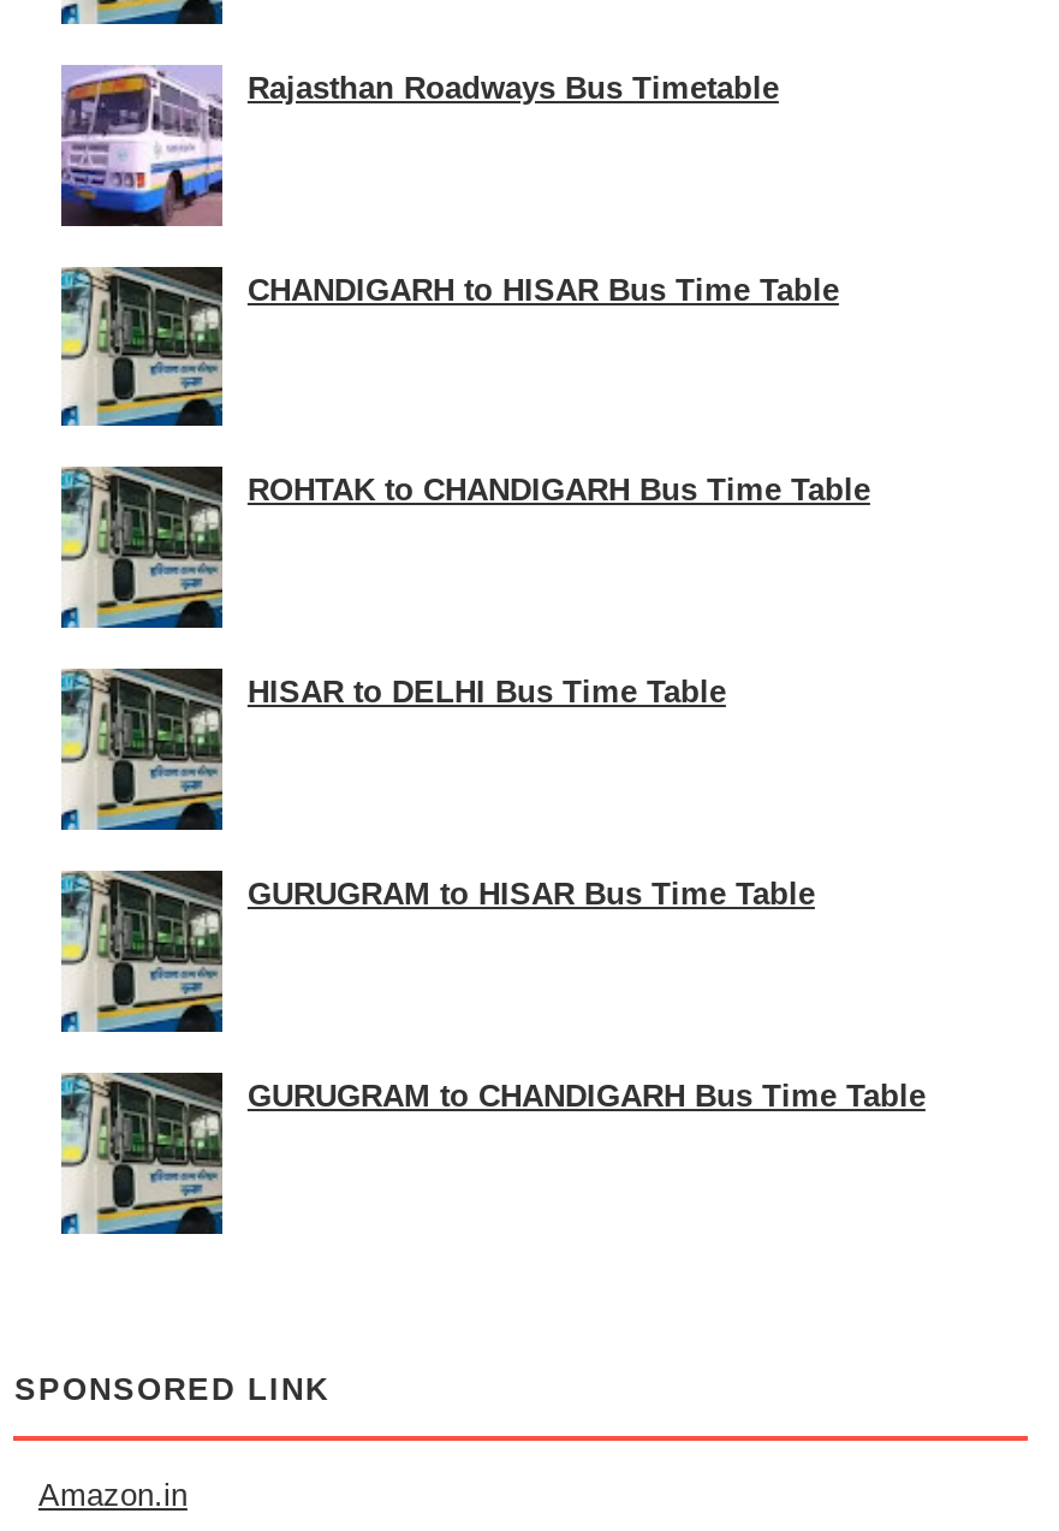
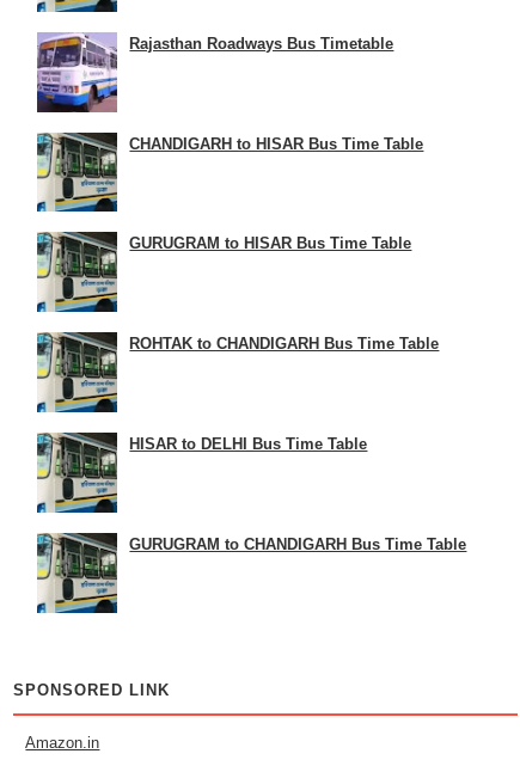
moved [56,262,870,710] -> [35,231,439,453]: [image] | ROHTAK to CHANDIGARH Bus Time Table | HISAR to DELHI Bus Time Table
moved [56,664,227,835] -> [35,430,120,515]: [image]
moved [56,866,227,1037] -> [35,531,120,615]: [image]
moved [247,876,815,912] -> [130,235,412,253]: GURUGRAM to HISAR Bus Time Table

